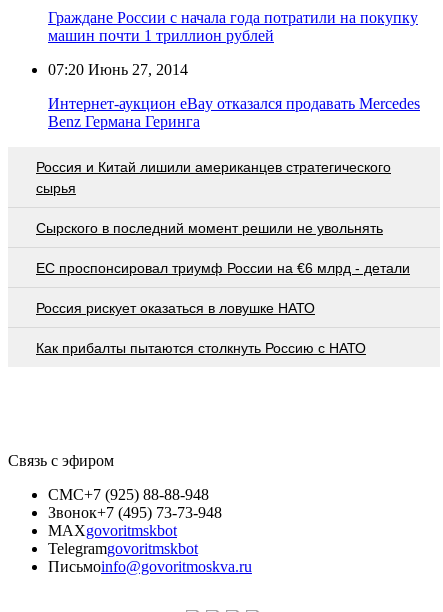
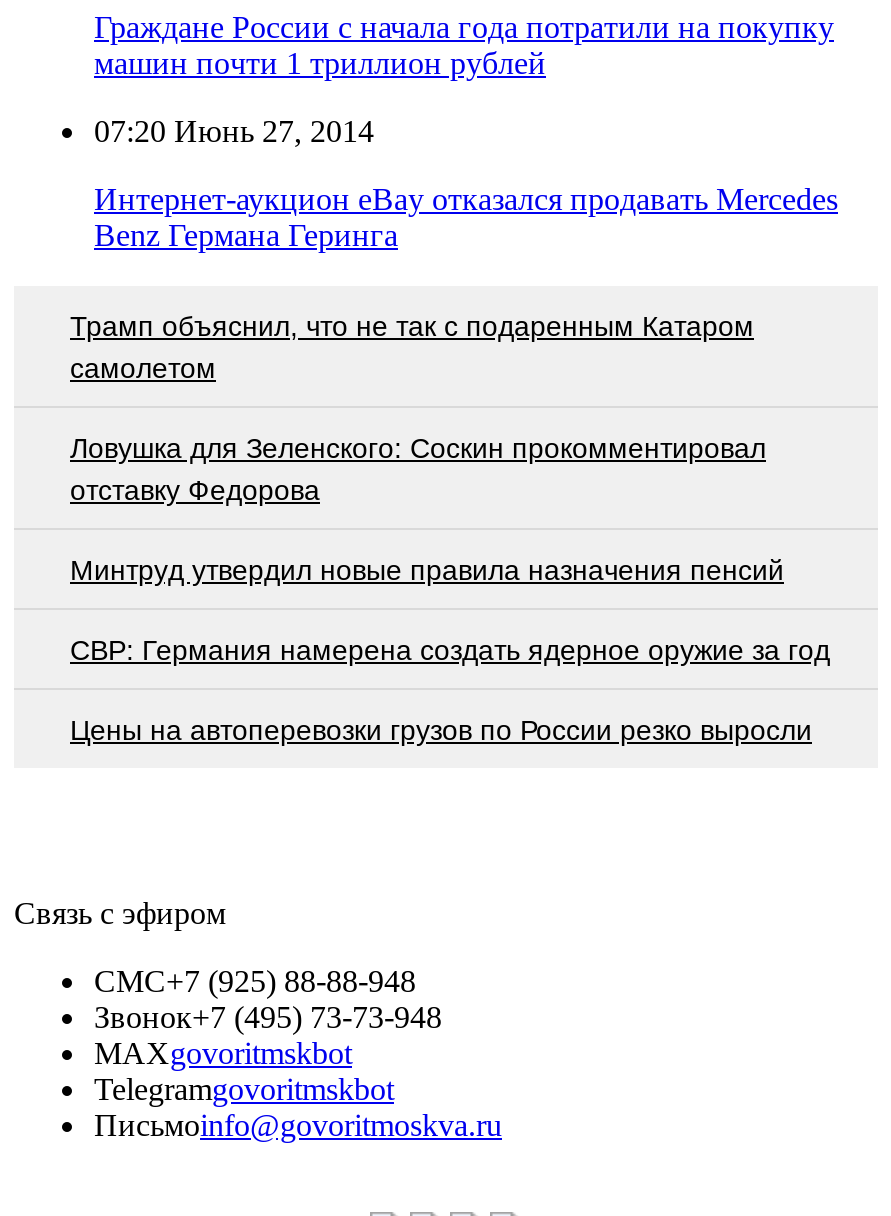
[36,159,391,196] Россия и Китай лишили американцев стратегического | сырья -> [70,309,754,383] Трамп объяснил, что не так с подаренным Катаром | самолетом
[36,220,383,236] Сырского в последний момент решили не увольнять -> [70,431,766,505] Ловушка для Зеленского: Соскин прокомментировал | отставку Федорова
[36,260,410,276] EC проспонсировал триумф России на €6 млрд - детали -> [70,553,784,585] Минтруд утвердил новые правила назначения пенсий
[36,300,315,316] Россия рискует оказаться в ловушке НАТО -> [70,633,830,665] СВР: Германия намерена создать ядерное оружие за год
[36,340,366,356] Как прибалты пытаются столкнуть Россию с НАТО -> [70,713,812,745] Цены на автоперевозки грузов по России резко выросли

